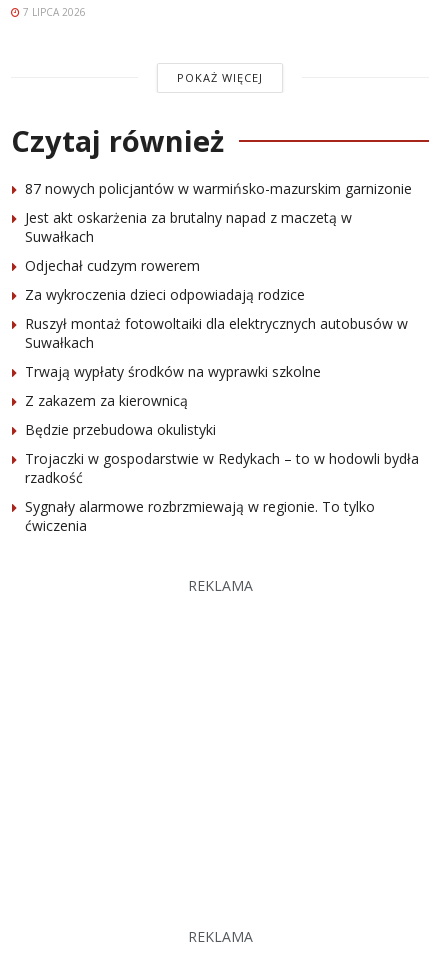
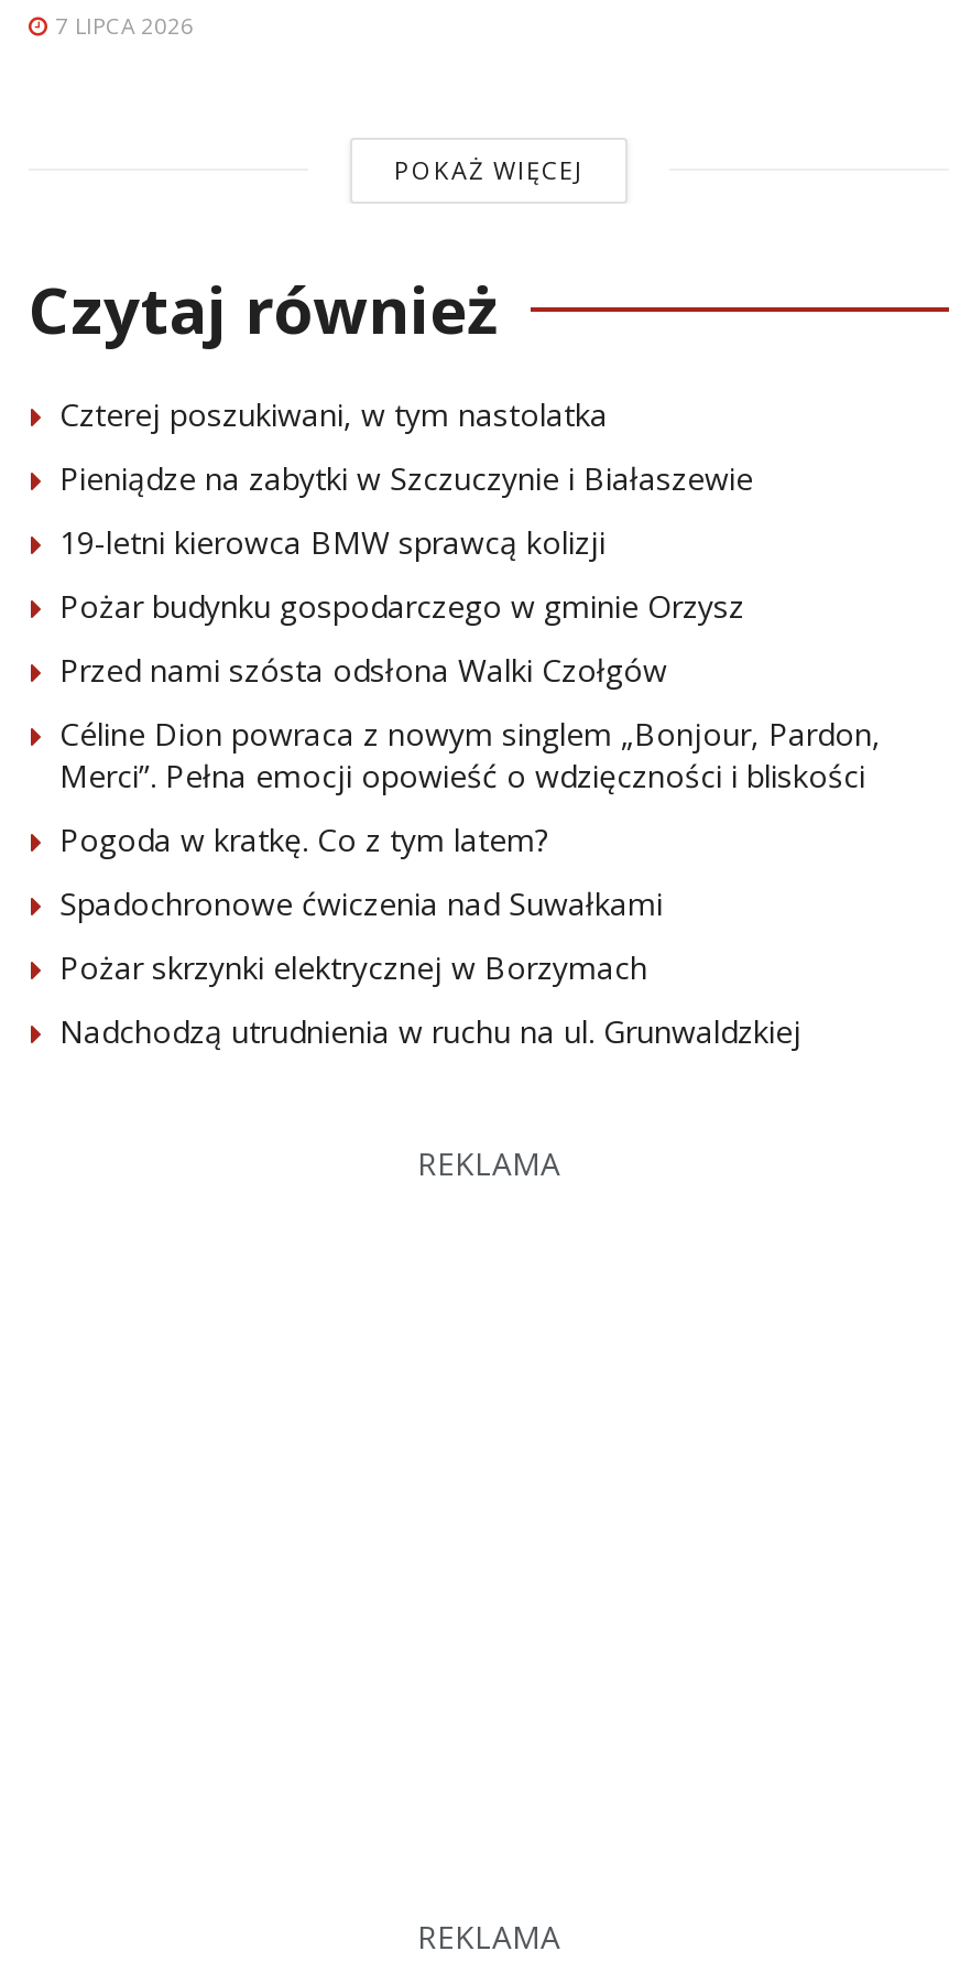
[25,179,412,198] 87 nowych policjantów w warmińsko-mazurskim garnizonie -> [59,393,608,435] Czterej poszukiwani, w tym nastolatka
[25,208,352,246] Jest akt oskarżenia za brutalny napad z maczetą w | Suwałkach -> [59,457,753,499] Pieniądze na zabytki w Szczuczynie i Białaszewie
[25,256,200,275] Odjechał cudzym rowerem -> [59,521,605,562] 19-letni kierowca BMW sprawcą kolizji
[25,285,305,304] Za wykroczenia dzieci odpowiadają rodzice -> [59,585,744,626] Pożar budynku gospodarczego w gminie Orzysz
[25,314,408,352] Ruszył montaż fotowoltaiki dla elektrycznych autobusów w | Suwałkach -> [59,648,667,690] Przed nami szósta odsłona Walki Czołgów
[25,362,321,381] Trwają wypłaty środków na wyprawki szkolne -> [59,712,881,796] Céline Dion powraca z nowym singlem „Bonjour, Pardon, | Merci”. Pełna emocji opowieść o wdzięczności i bliskości
[25,391,188,410] Z zakazem za kierownicą -> [59,818,548,860] Pogoda w kratkę. Co z tym latem?
[25,420,216,439] Będzie przebudowa okulistyki -> [59,882,663,924] Spadochronowe ćwiczenia nad Suwałkami
[25,449,419,487] Trojaczki w gospodarstwie w Redykach – to w hodowli bydła | rzadkość -> [59,946,647,988] Pożar skrzynki elektrycznej w Borzymach
[25,497,375,535] Sygnały alarmowe rozbrzmiewają w regionie. To tylko | ćwiczenia -> [59,1010,801,1052] Nadchodzą utrudnienia w ruchu na ul. Grunwaldzkiej

